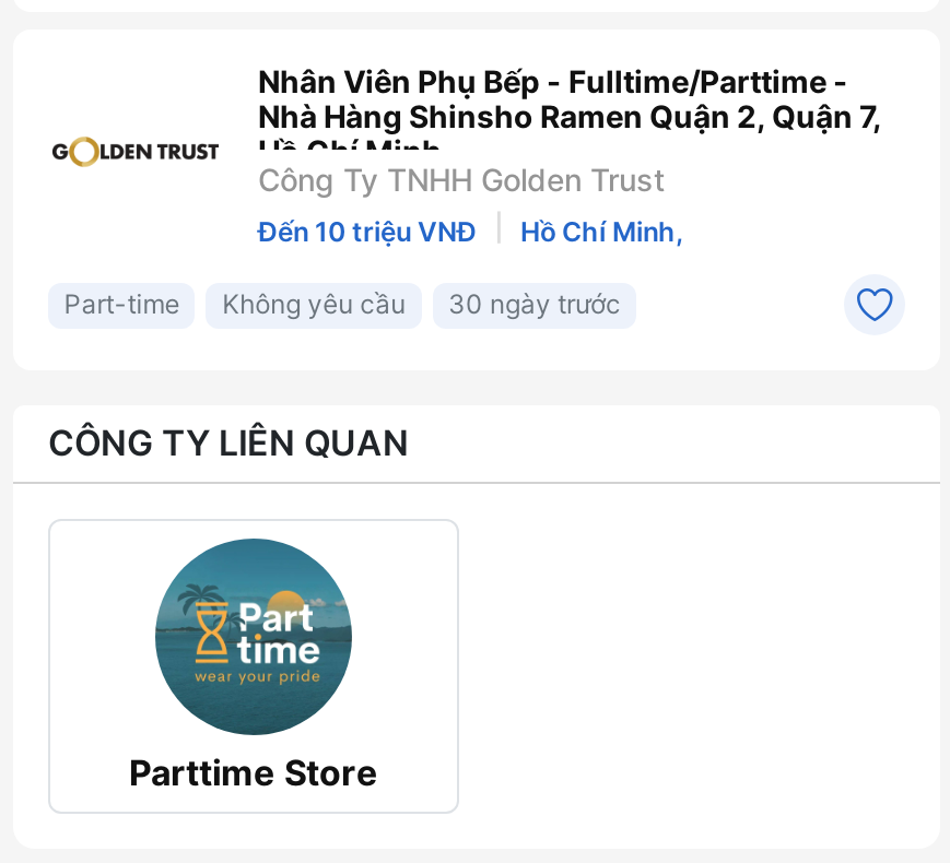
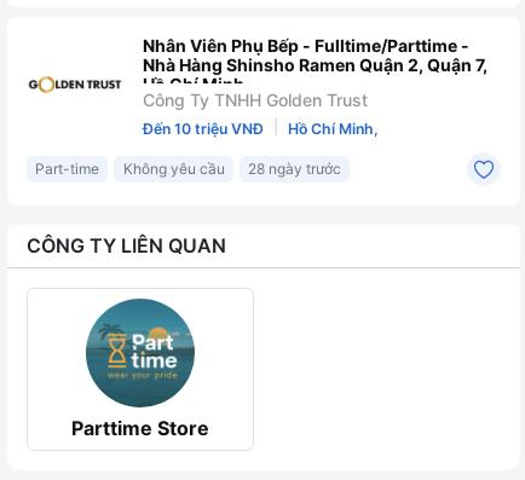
[64,288,621,321] Part-time Không yêu cầu 30 ngày trước -> [35,159,341,178] Part-time Không yêu cầu 28 ngày trước

